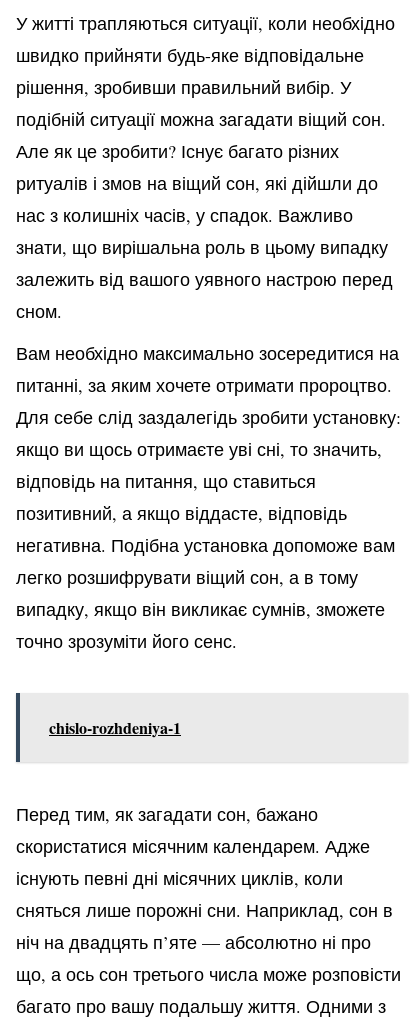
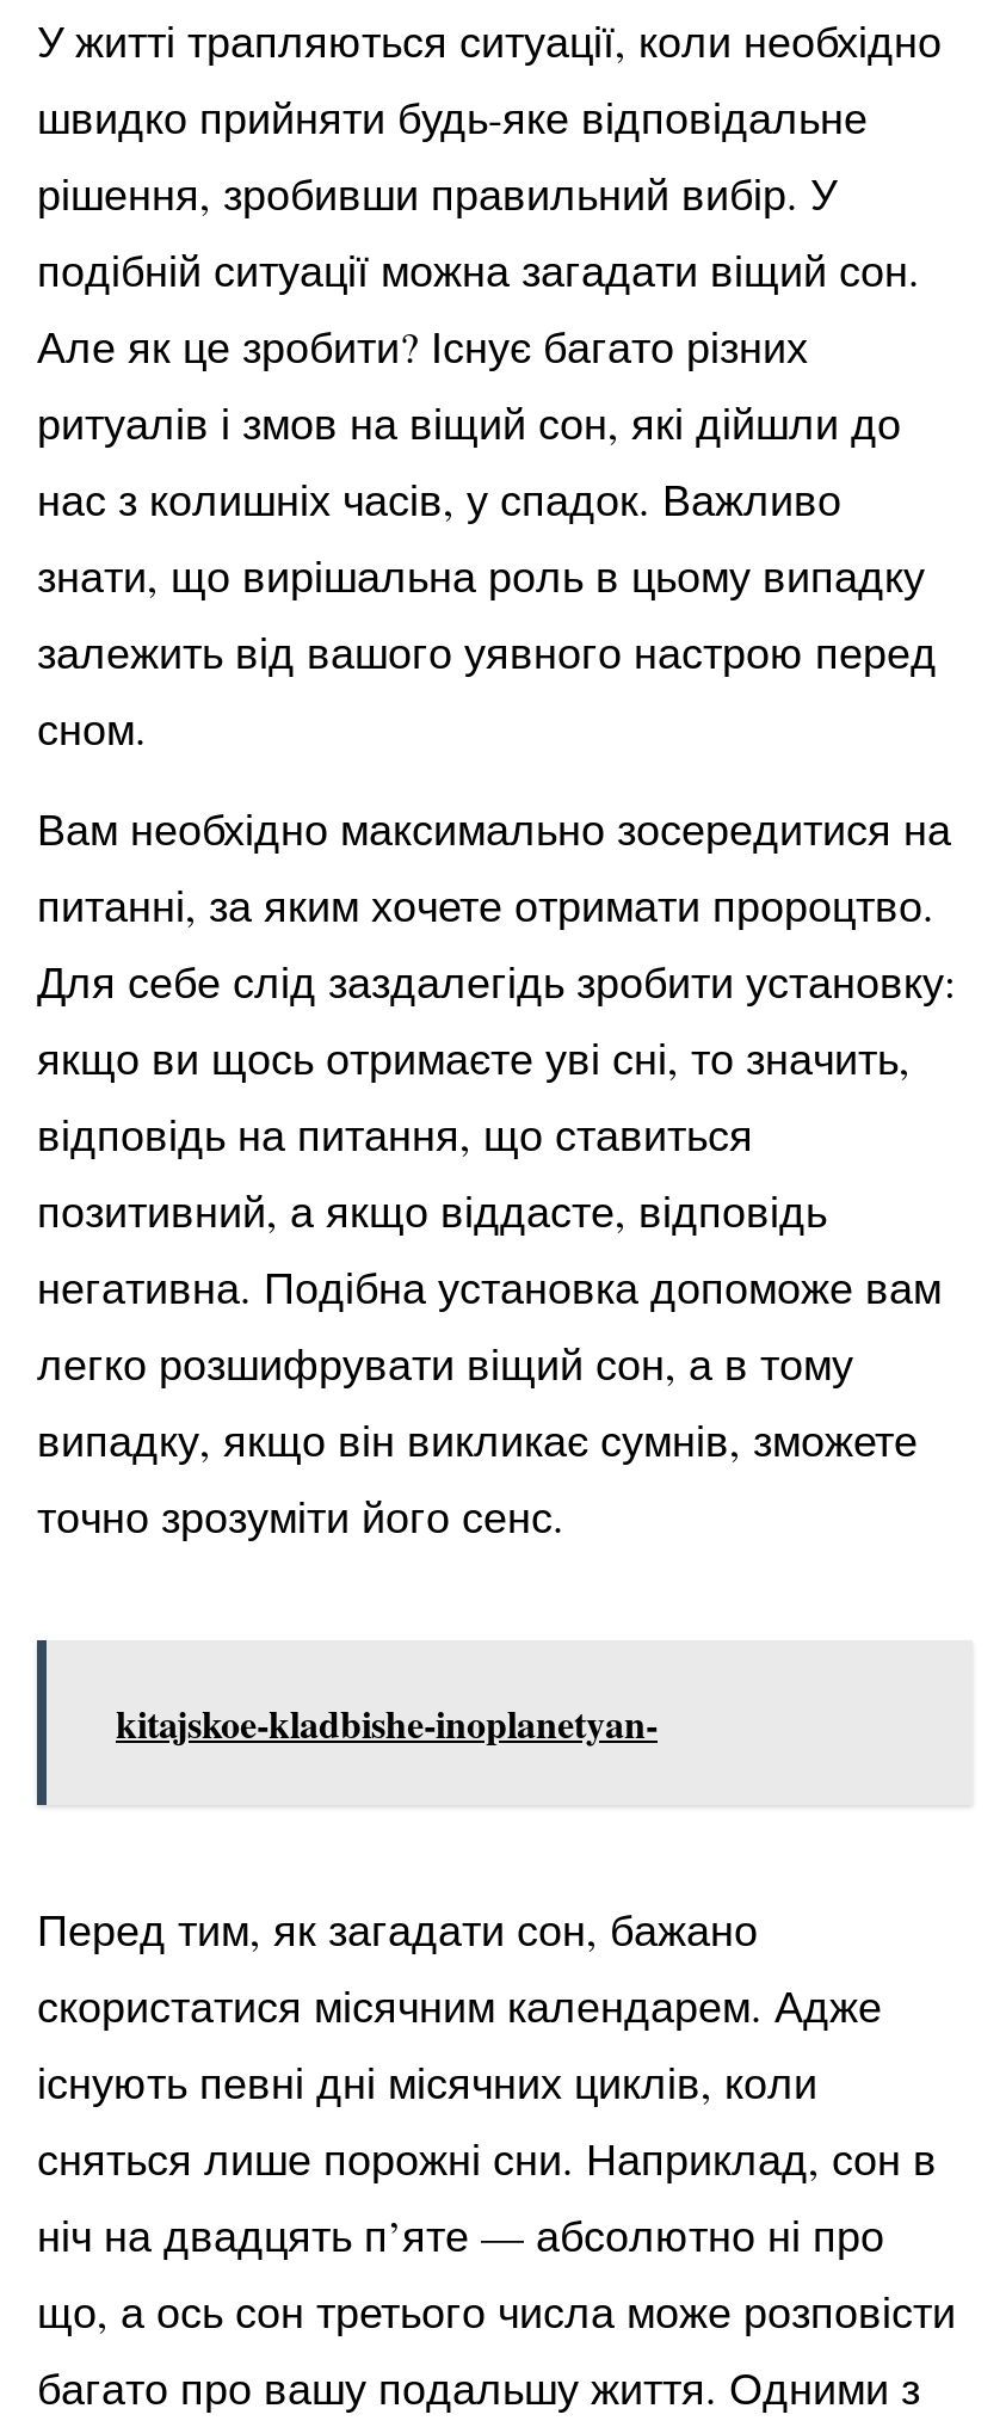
[49,716,181,739] chislo-rozhdeniya-1 -> [116,1695,658,1750] kitajskoe-kladbishe-inoplanetyan-

